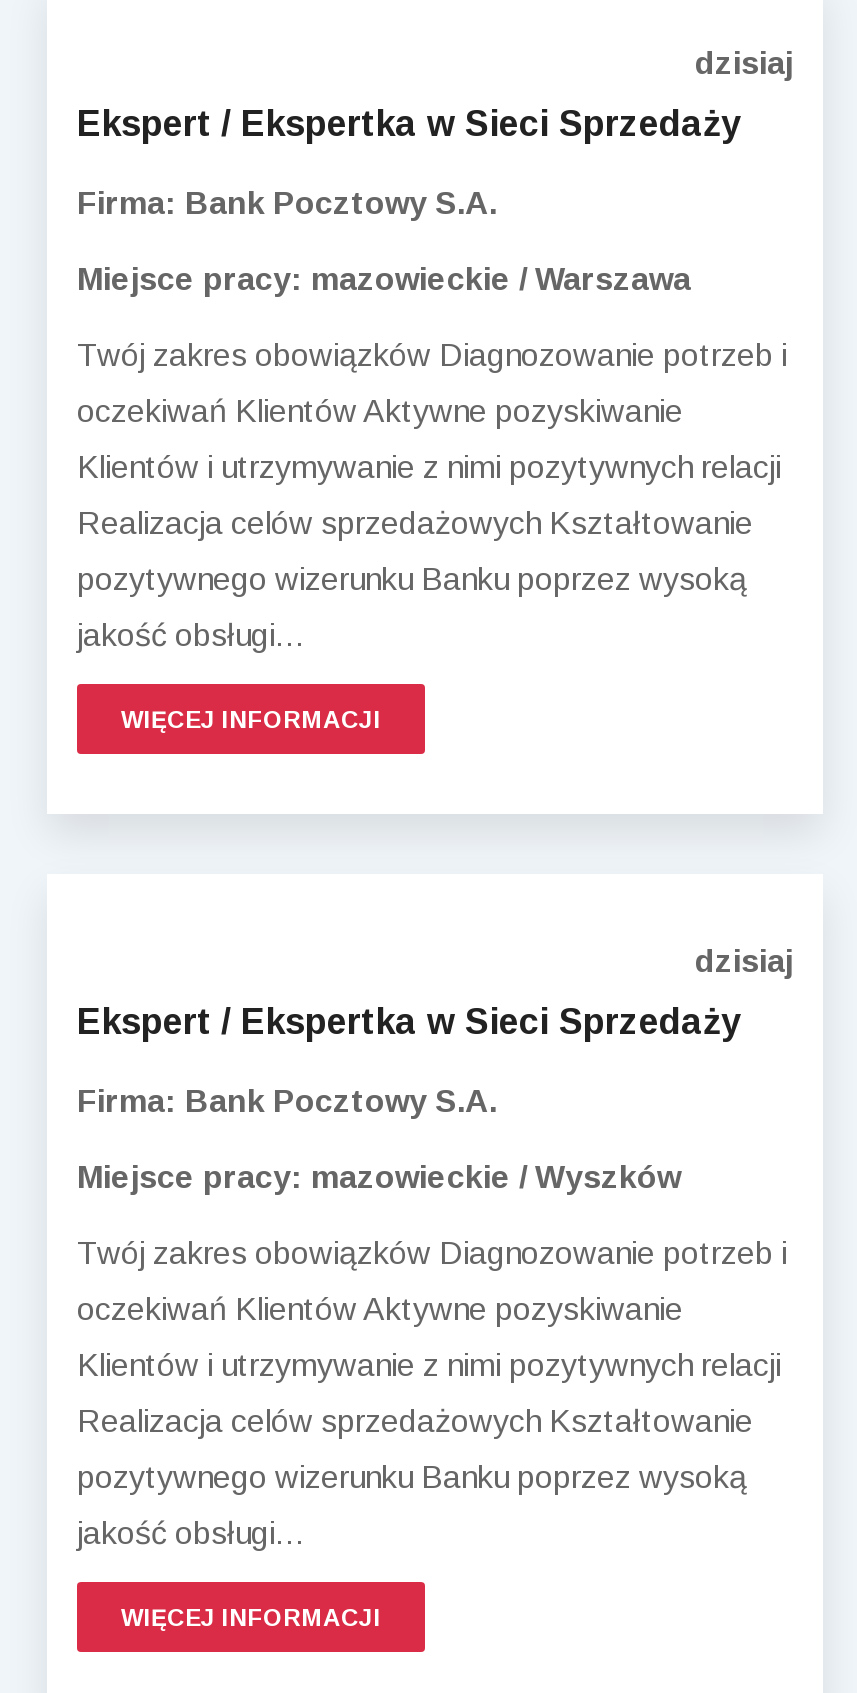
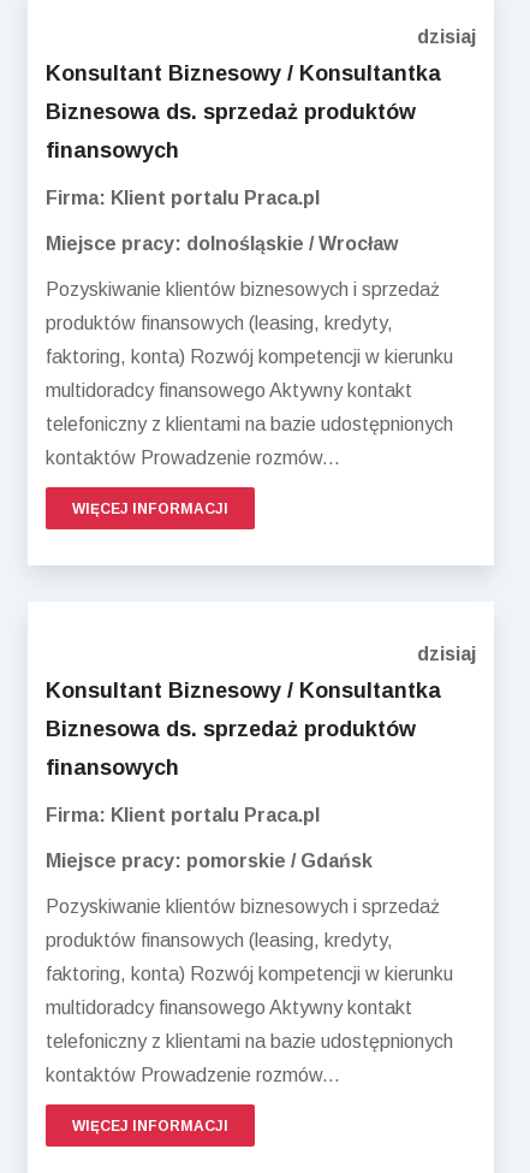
[77,104,787,652] Ekspert / Ekspertka w Sieci Sprzedaży | Firma: Bank Pocztowy S.A. | Miejsce pracy: mazowieckie / Warszawa | Twój zakres obowiązków Diagnozowanie potrzeb i | oczekiwań Klientów Aktywne pozyskiwanie | Klientów i utrzymywanie z nimi pozytywnych relacji | Realizacja celów sprzedażowych Kształtowanie | pozytywnego wizerunku Banku poprzez wysoką | jakość obsługi... -> [46,61,453,468] Konsultant Biznesowy / Konsultantka | Biznesowa ds. sprzedaż produktów | finansowych | Firma: Klient portalu Praca.pl | Miejsce pracy: dolnośląskie / Wrocław | Pozyskiwanie klientów biznesowych i sprzedaż | produktów finansowych (leasing, kredyty, | faktoring, konta) Rozwój kompetencji w kierunku | multidoradcy finansowego Aktywny kontakt | telefoniczny z klientami na bazie udostępnionych | kontaktów Prowadzenie rozmów...
[77,1002,787,1550] Ekspert / Ekspertka w Sieci Sprzedaży | Firma: Bank Pocztowy S.A. | Miejsce pracy: mazowieckie / Wyszków | Twój zakres obowiązków Diagnozowanie potrzeb i | oczekiwań Klientów Aktywne pozyskiwanie | Klientów i utrzymywanie z nimi pozytywnych relacji | Realizacja celów sprzedażowych Kształtowanie | pozytywnego wizerunku Banku poprzez wysoką | jakość obsługi... -> [46,679,453,1085] Konsultant Biznesowy / Konsultantka | Biznesowa ds. sprzedaż produktów | finansowych | Firma: Klient portalu Praca.pl | Miejsce pracy: pomorskie / Gdańsk | Pozyskiwanie klientów biznesowych i sprzedaż | produktów finansowych (leasing, kredyty, | faktoring, konta) Rozwój kompetencji w kierunku | multidoradcy finansowego Aktywny kontakt | telefoniczny z klientami na bazie udostępnionych | kontaktów Prowadzenie rozmów...

